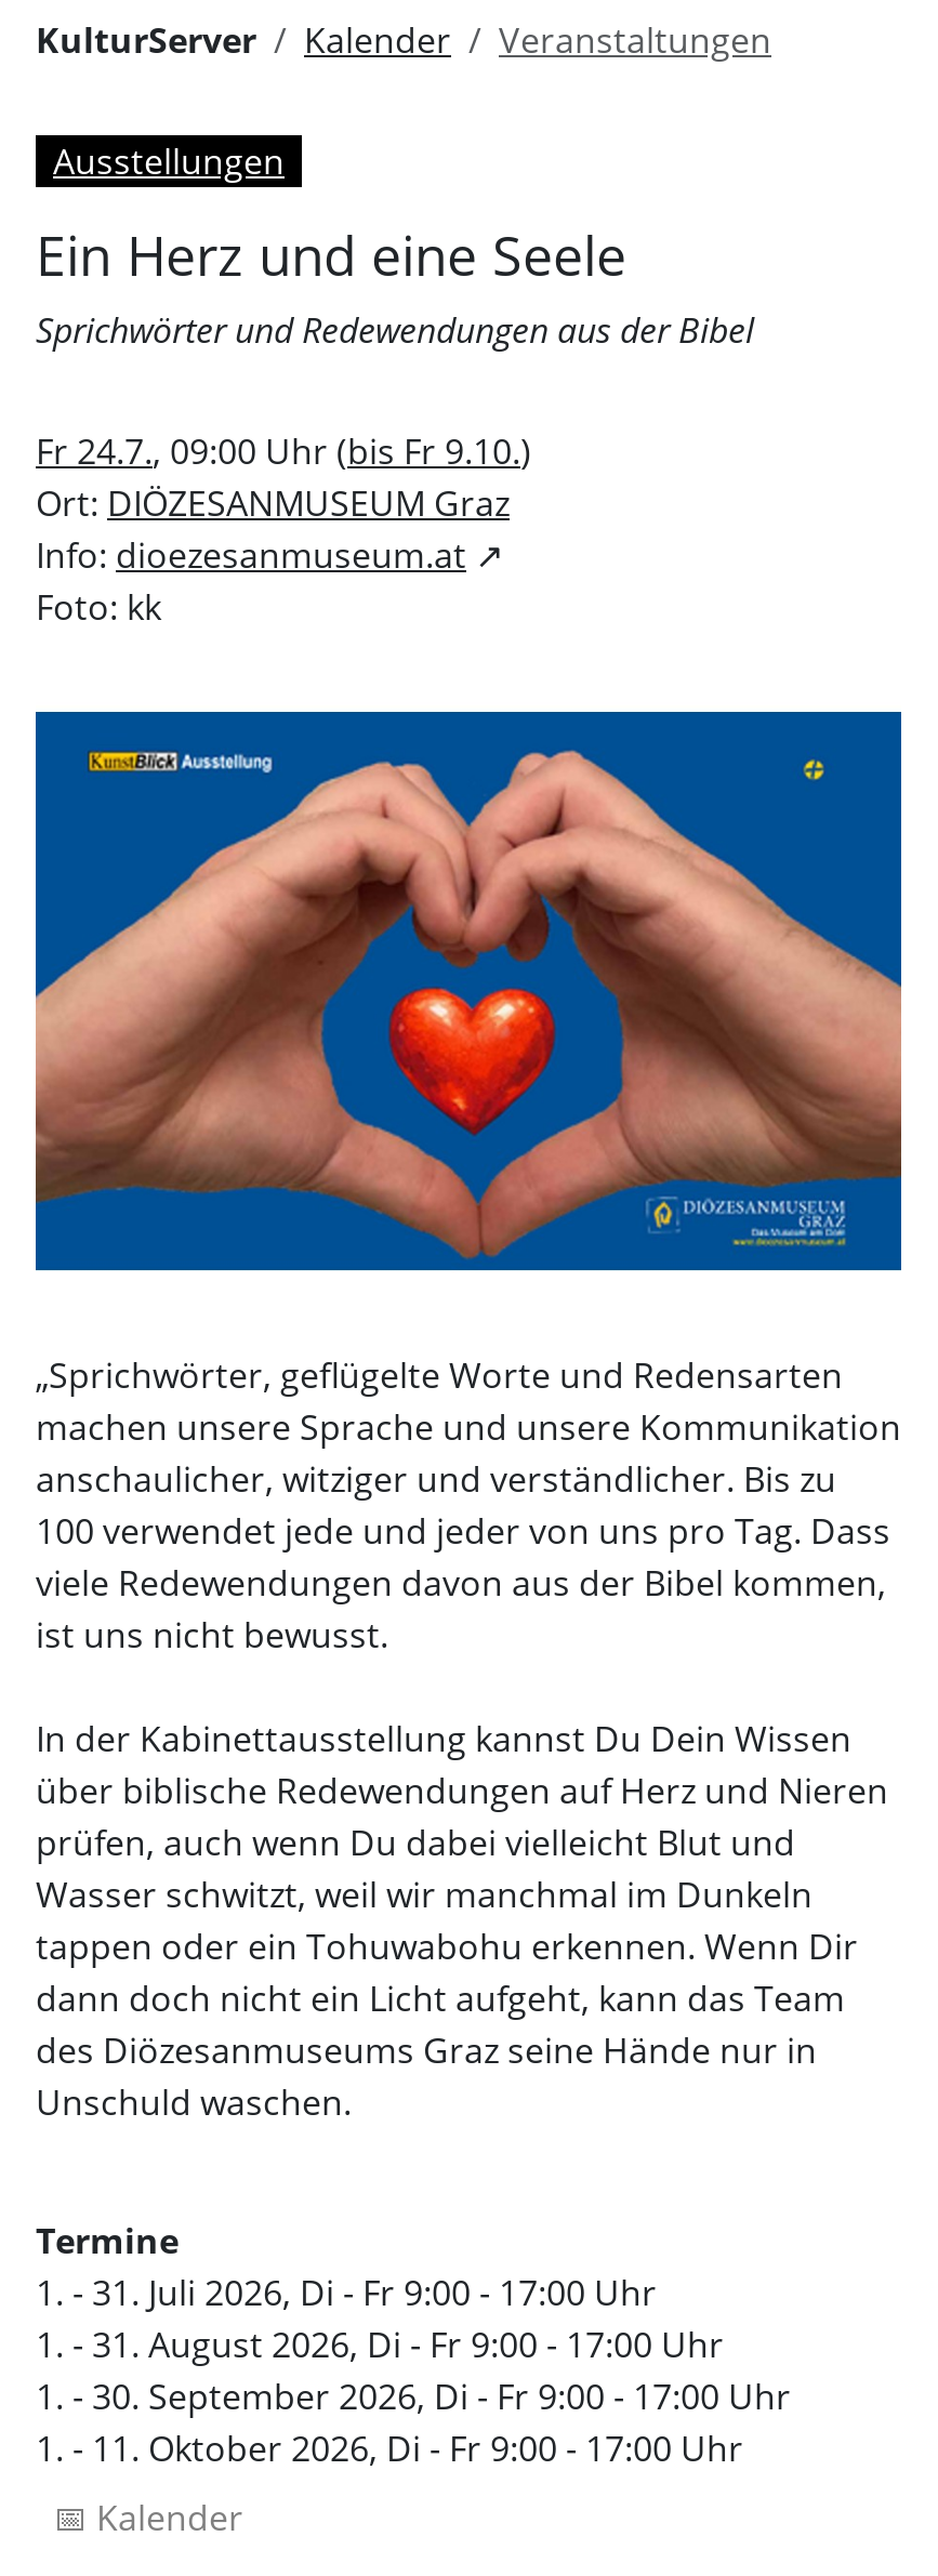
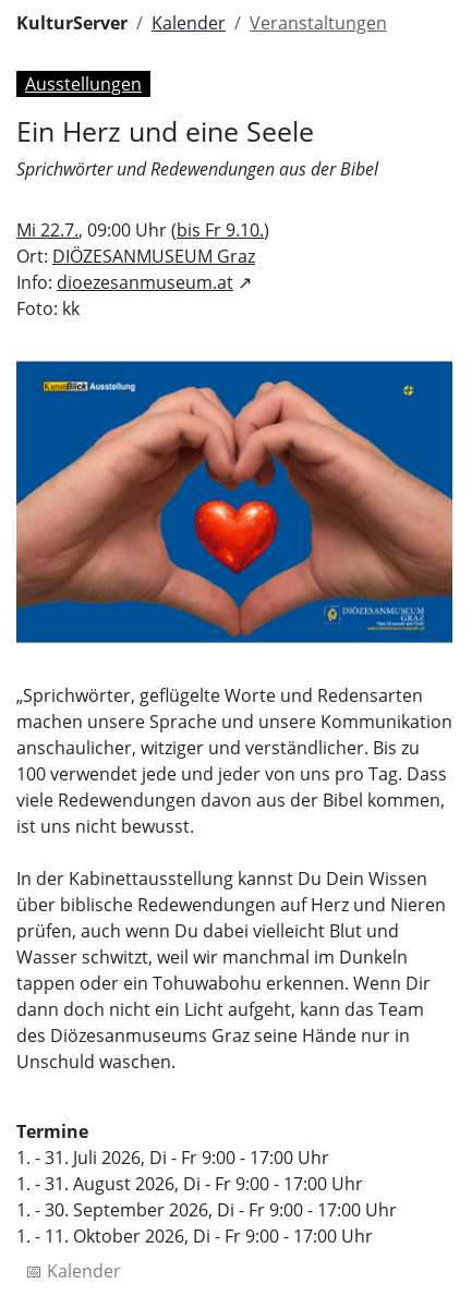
[36,428,531,476] Fr 24.7., 09:00 Uhr (bis Fr 9.10.) -> [16,218,269,242] Mi 22.7., 09:00 Uhr (bis Fr 9.10.)

